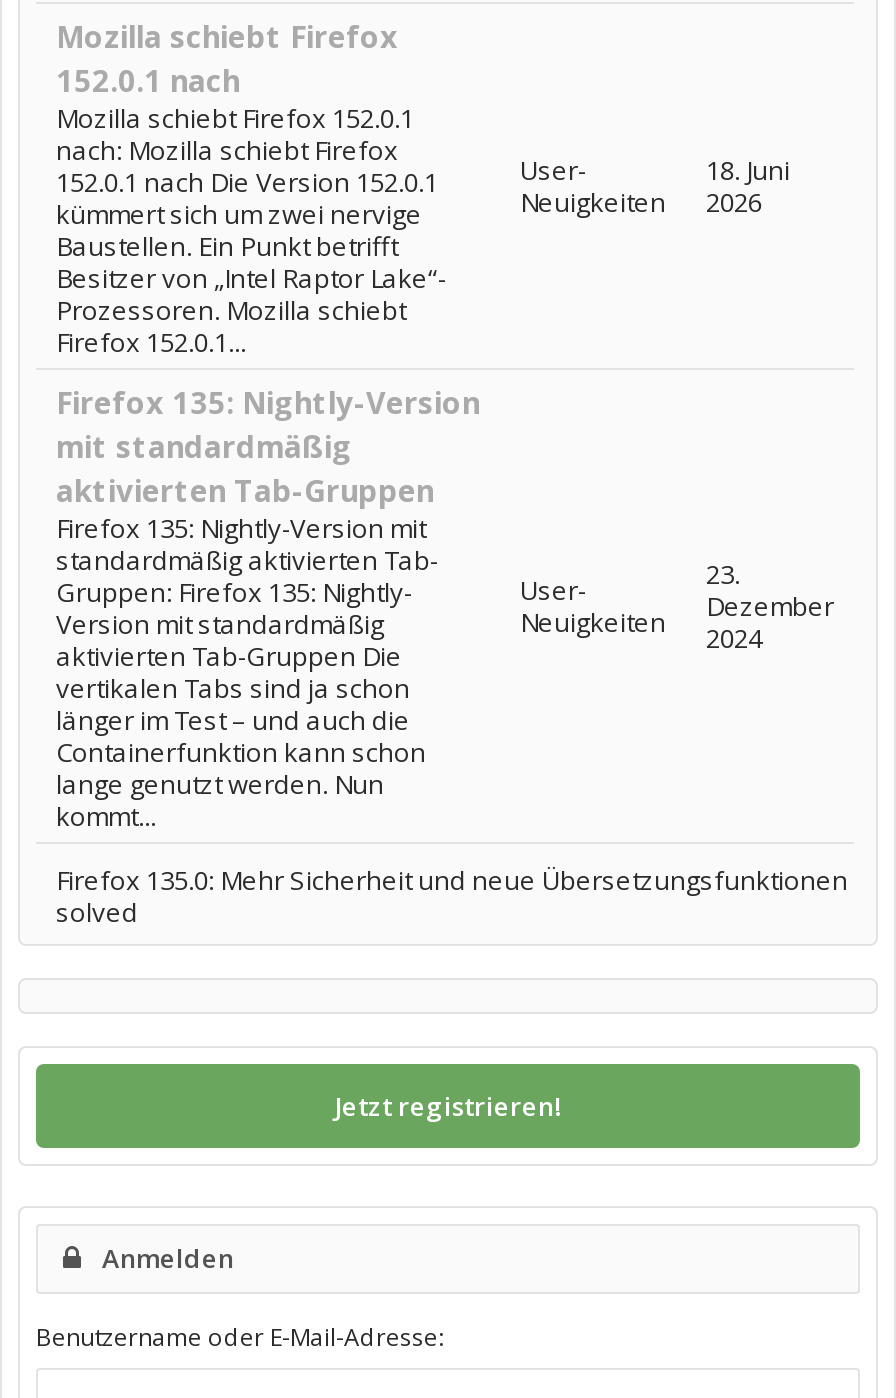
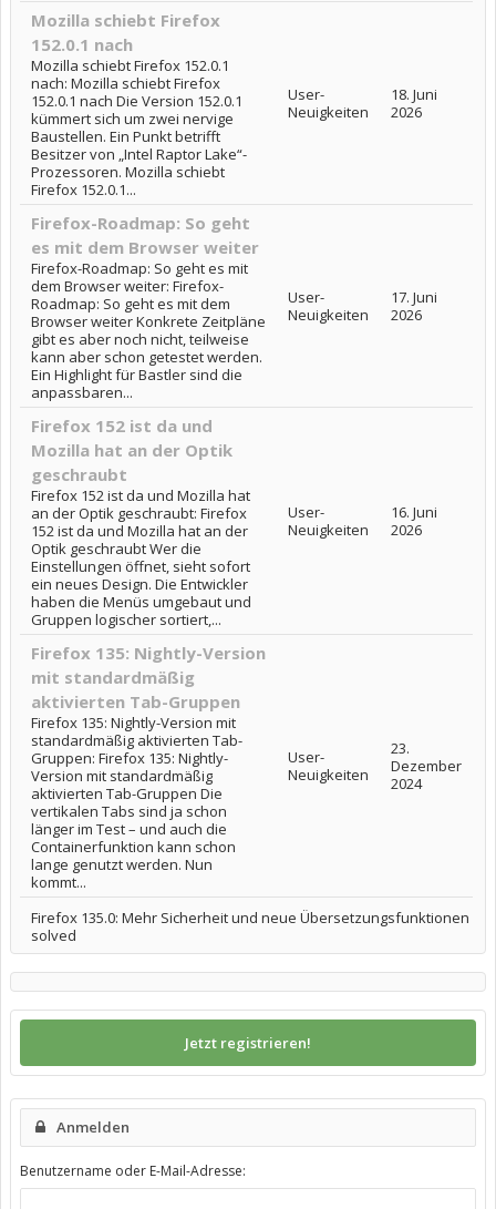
none -> [31,212,266,402] Firefox-Roadmap: So geht | es mit dem Browser weiter | Firefox-Roadmap: So geht es mit | dem Browser weiter: Firefox- | Roadmap: So geht es mit dem | Browser weiter Konkrete Zeitpläne | gibt es aber noch nicht, teilweise | kann aber schon getestet werden. | Ein Highlight für Bastler sind die | anpassbaren...
none -> [31,414,251,629] Firefox 152 ist da und | Mozilla hat an der Optik | geschraubt | Firefox 152 ist da und Mozilla hat | an der Optik geschraubt: Firefox | 152 ist da und Mozilla hat an der | Optik geschraubt Wer die | Einstellungen öffnet, sieht sofort | ein neues Design. Die Entwickler | haben die Menüs umgebaut und | Gruppen logischer sortiert,...
none -> [288,287,369,325] User- | Neuigkeiten
none -> [288,502,369,540] User- | Neuigkeiten
none -> [391,287,437,325] 17. Juni | 2026
none -> [391,502,437,540] 16. Juni | 2026

